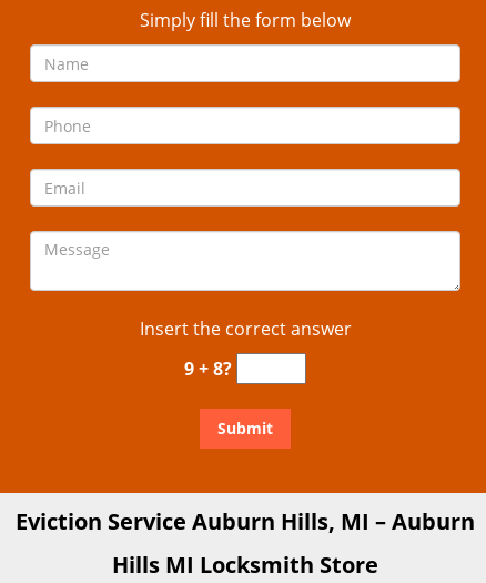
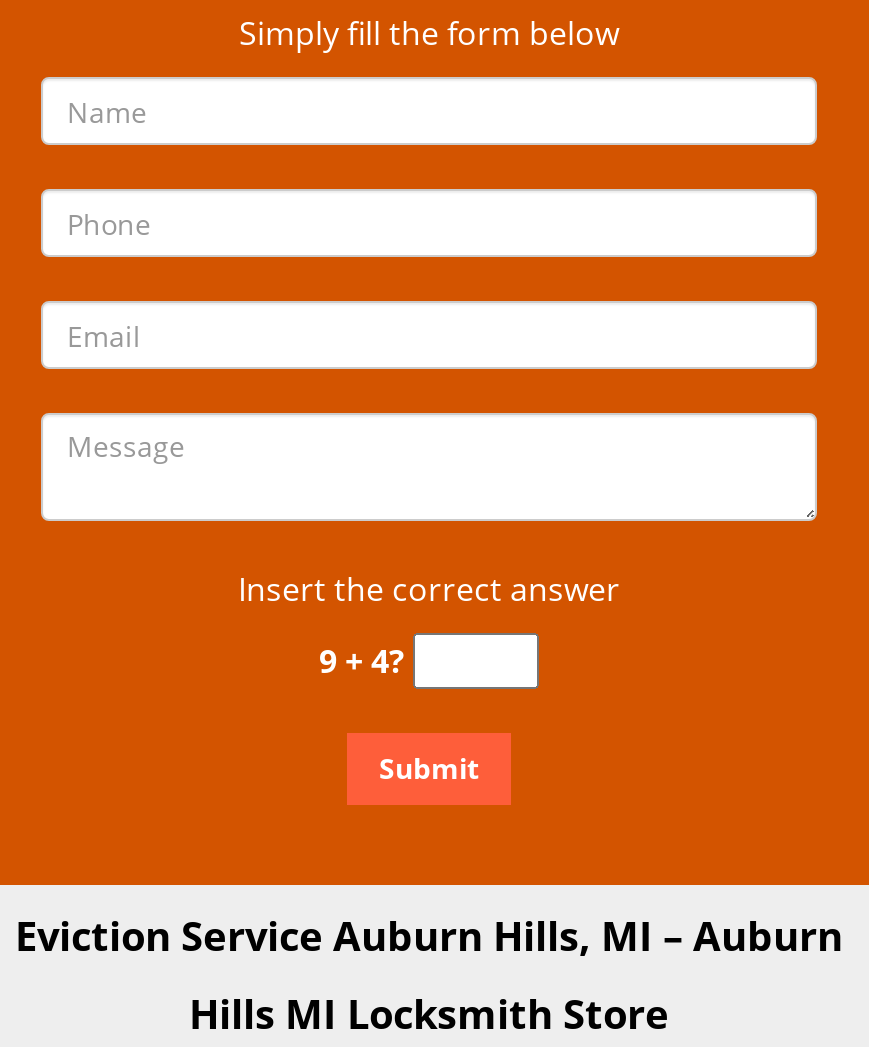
[184,356,232,381] 9 + 8? -> [319,639,405,683] 9 + 4?

